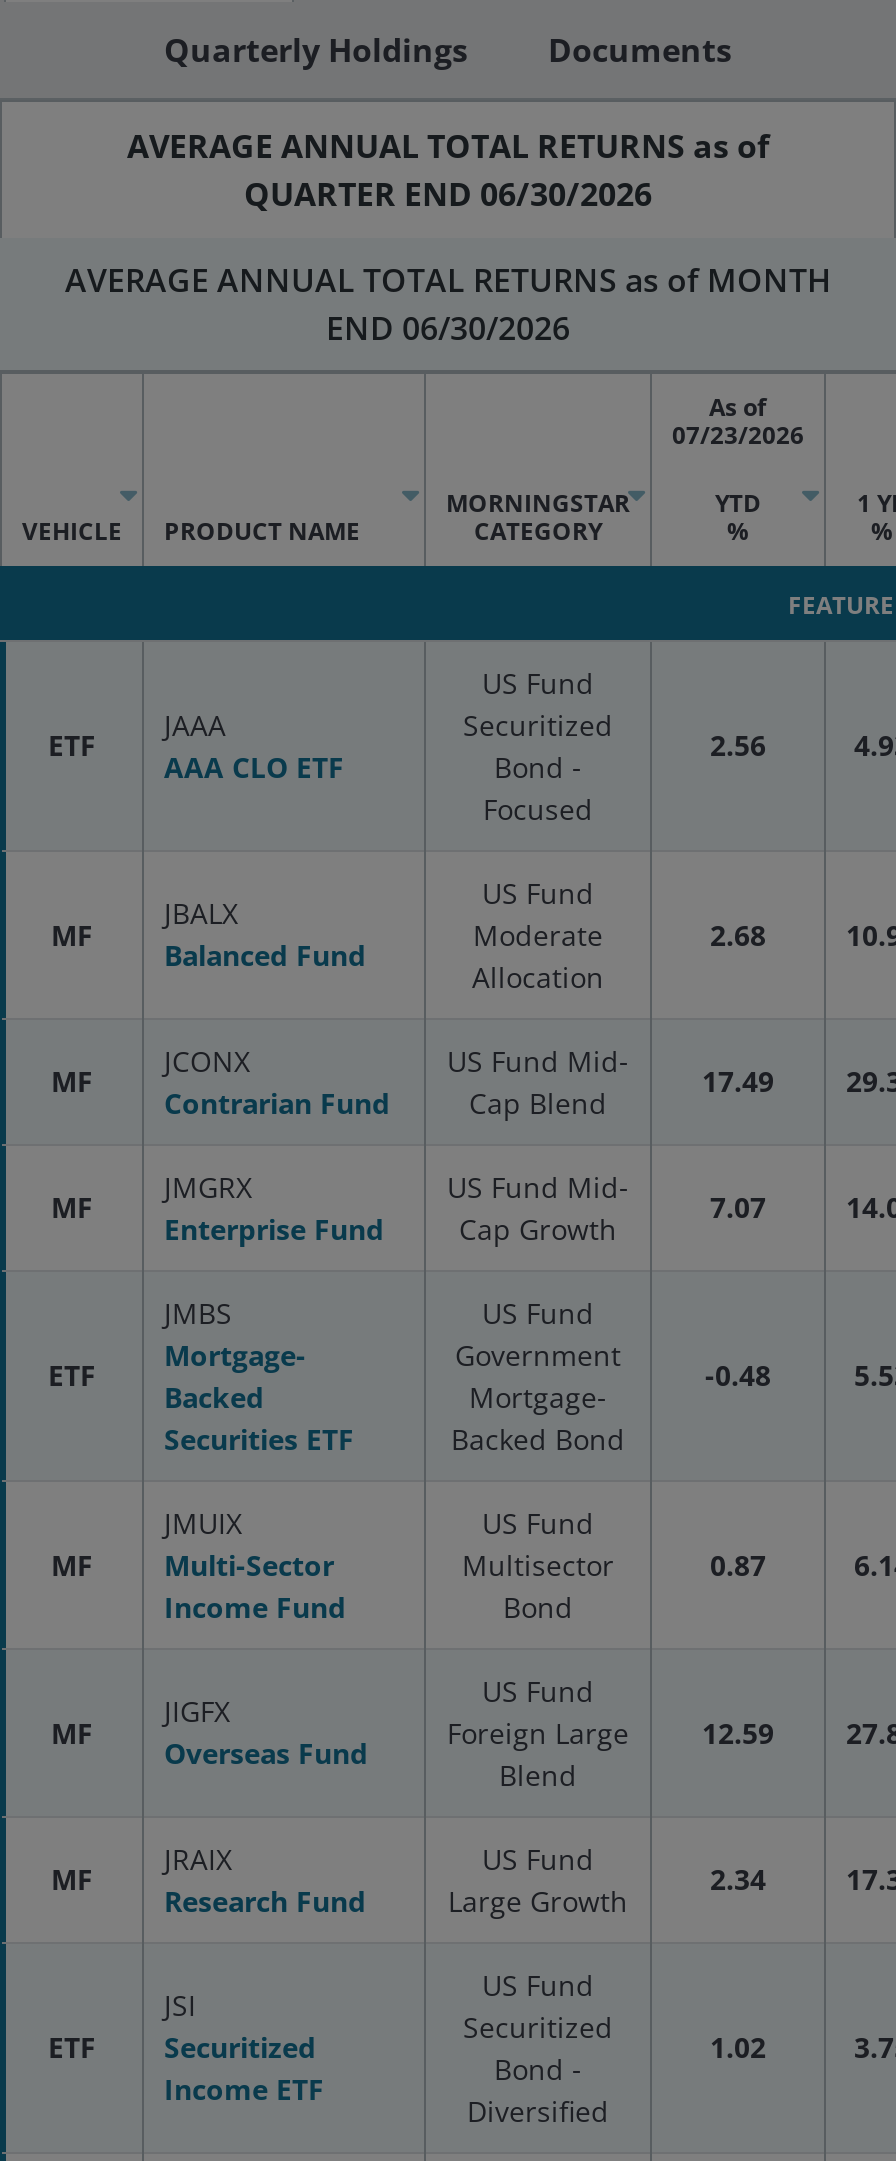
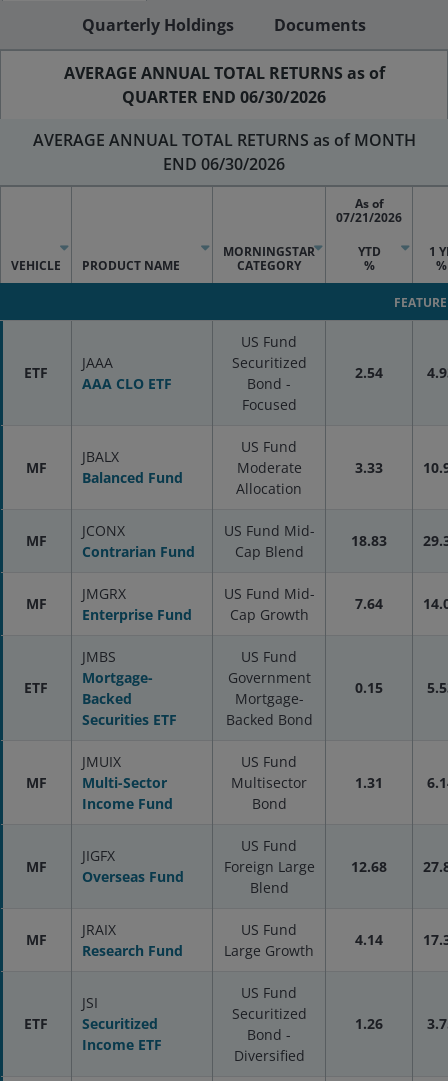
[672,417,804,451] 07/23/2026 -> [336,209,402,226] 07/21/2026
[710,725,766,763] 2.56 -> [355,363,383,382] 2.54
[710,915,766,953] 2.68 -> [355,458,383,477] 3.33
[702,1061,774,1099] 17.49 -> [351,531,387,550] 18.83
[710,1187,766,1225] 7.07 -> [355,594,383,613] 7.64
[705,1355,771,1393] -0.48 -> [355,678,383,697] 0.15
[710,1545,766,1583] 0.87 -> [355,773,383,792] 1.31
[702,1713,774,1751] 12.59 -> [351,857,387,876] 12.68
[710,1859,766,1897] 2.34 -> [355,930,383,949] 4.14
[710,2027,766,2065] 1.02 -> [355,1014,383,1033] 1.26

